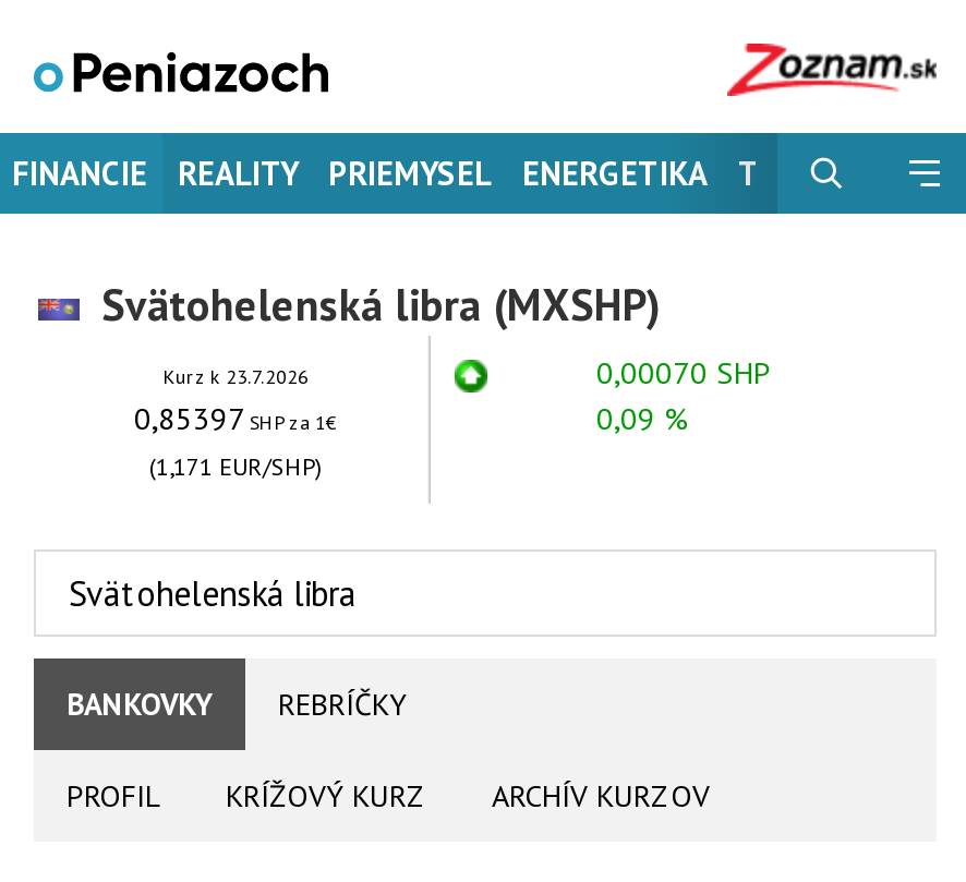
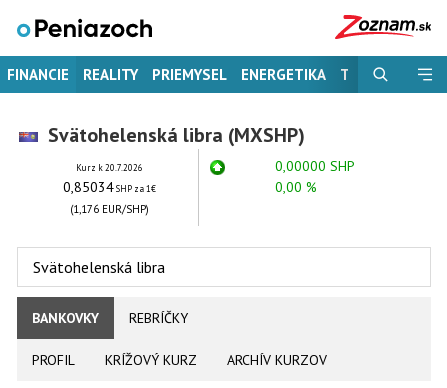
[162,364,309,388] Kurz k 23.7.2026 -> [76,162,143,173] Kurz k 20.7.2026
[588,353,771,392] 0,00070 SHP -> [271,157,355,175] 0,00000 SHP
[134,399,337,438] 0,85397 SHP za 1€ -> [63,178,156,196] 0,85034 SHP za 1€
[588,399,688,438] 0,09 % -> [271,178,317,196] 0,00 %
[149,451,322,482] (1,171 EUR/SHP) -> [70,202,149,216] (1,176 EUR/SHP)

